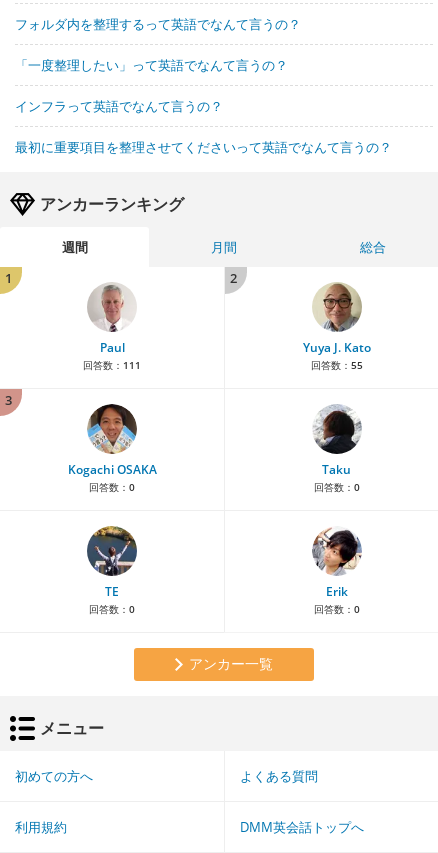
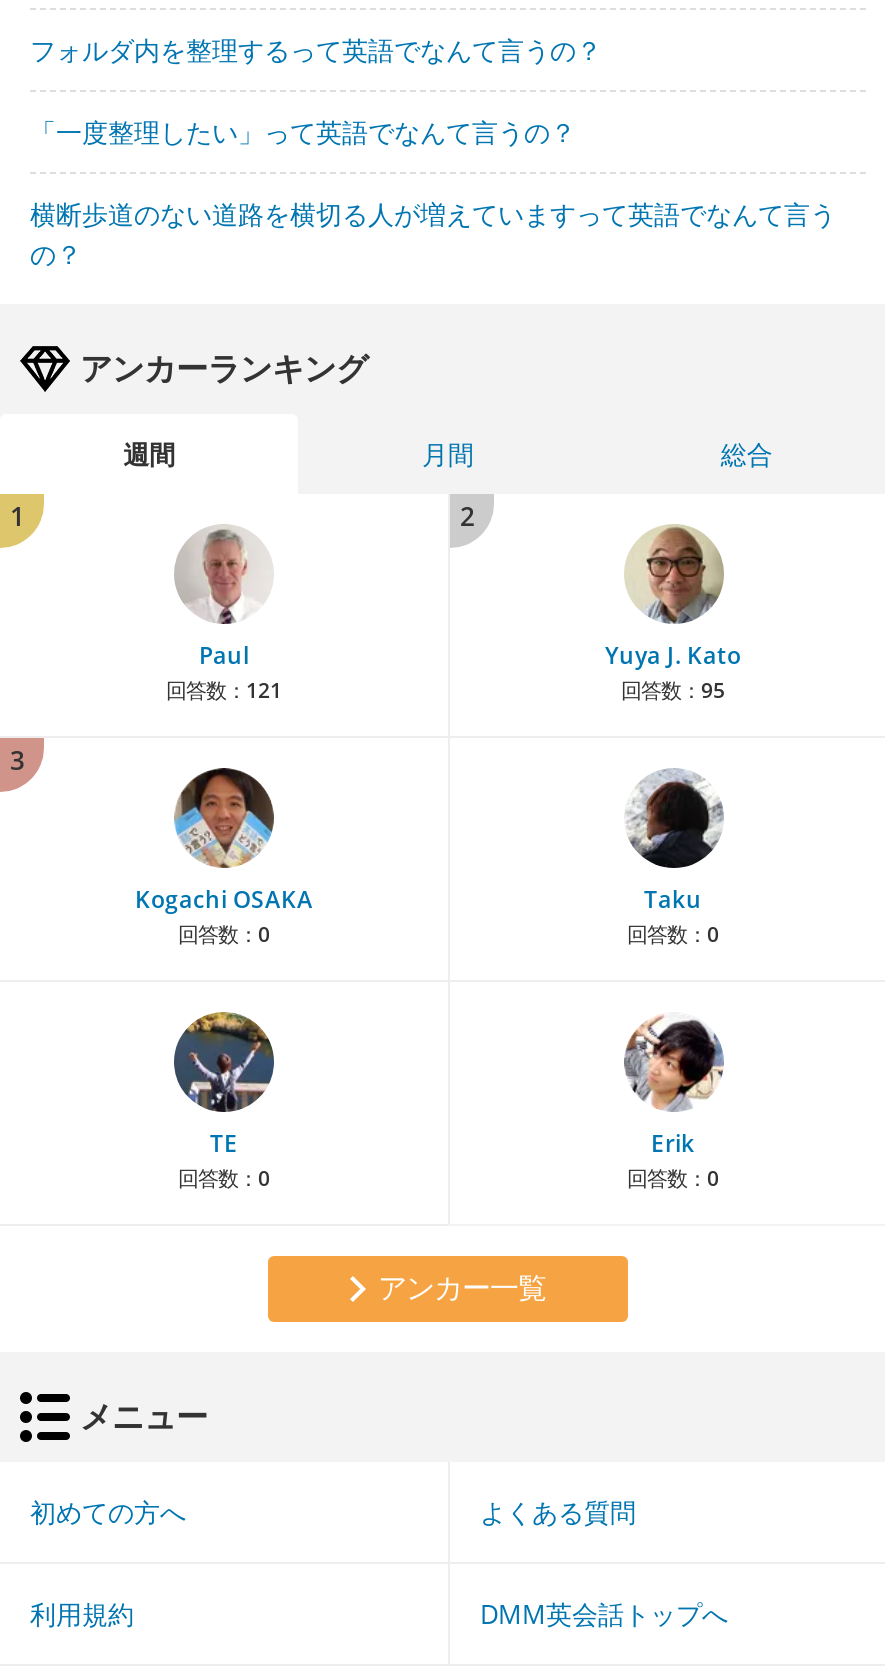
[15,97,392,156] インフラって英語でなんて言うの？ | 最初に重要項目を整理させてくださいって英語でなんて言うの？ -> [30,197,836,273] 横断歩道のない道路を横切る人が増えていますって英語でなんて言う | の？
[83,358,141,372] 回答数：111 -> [166,677,282,705] 回答数：121
[310,358,362,372] 回答数：55 -> [621,677,725,705] 回答数：95

